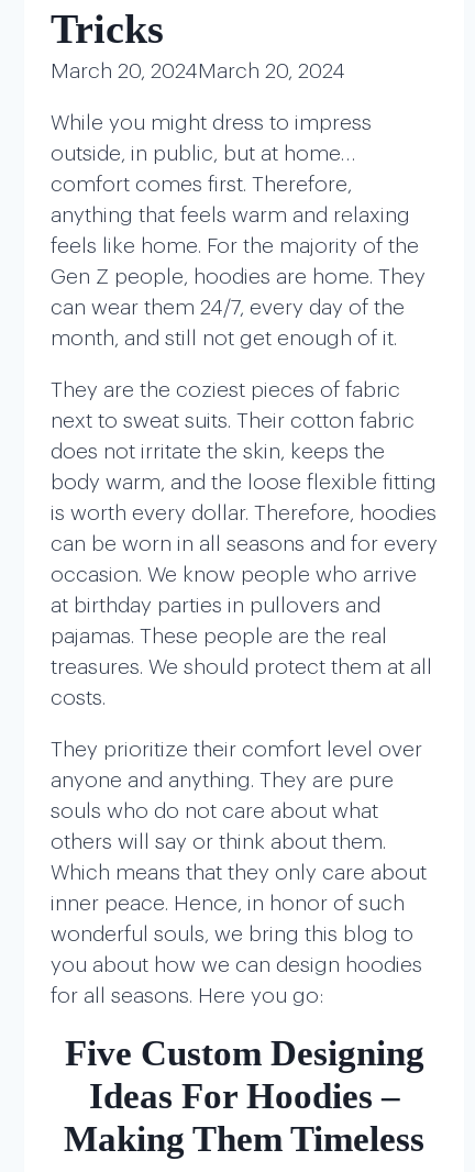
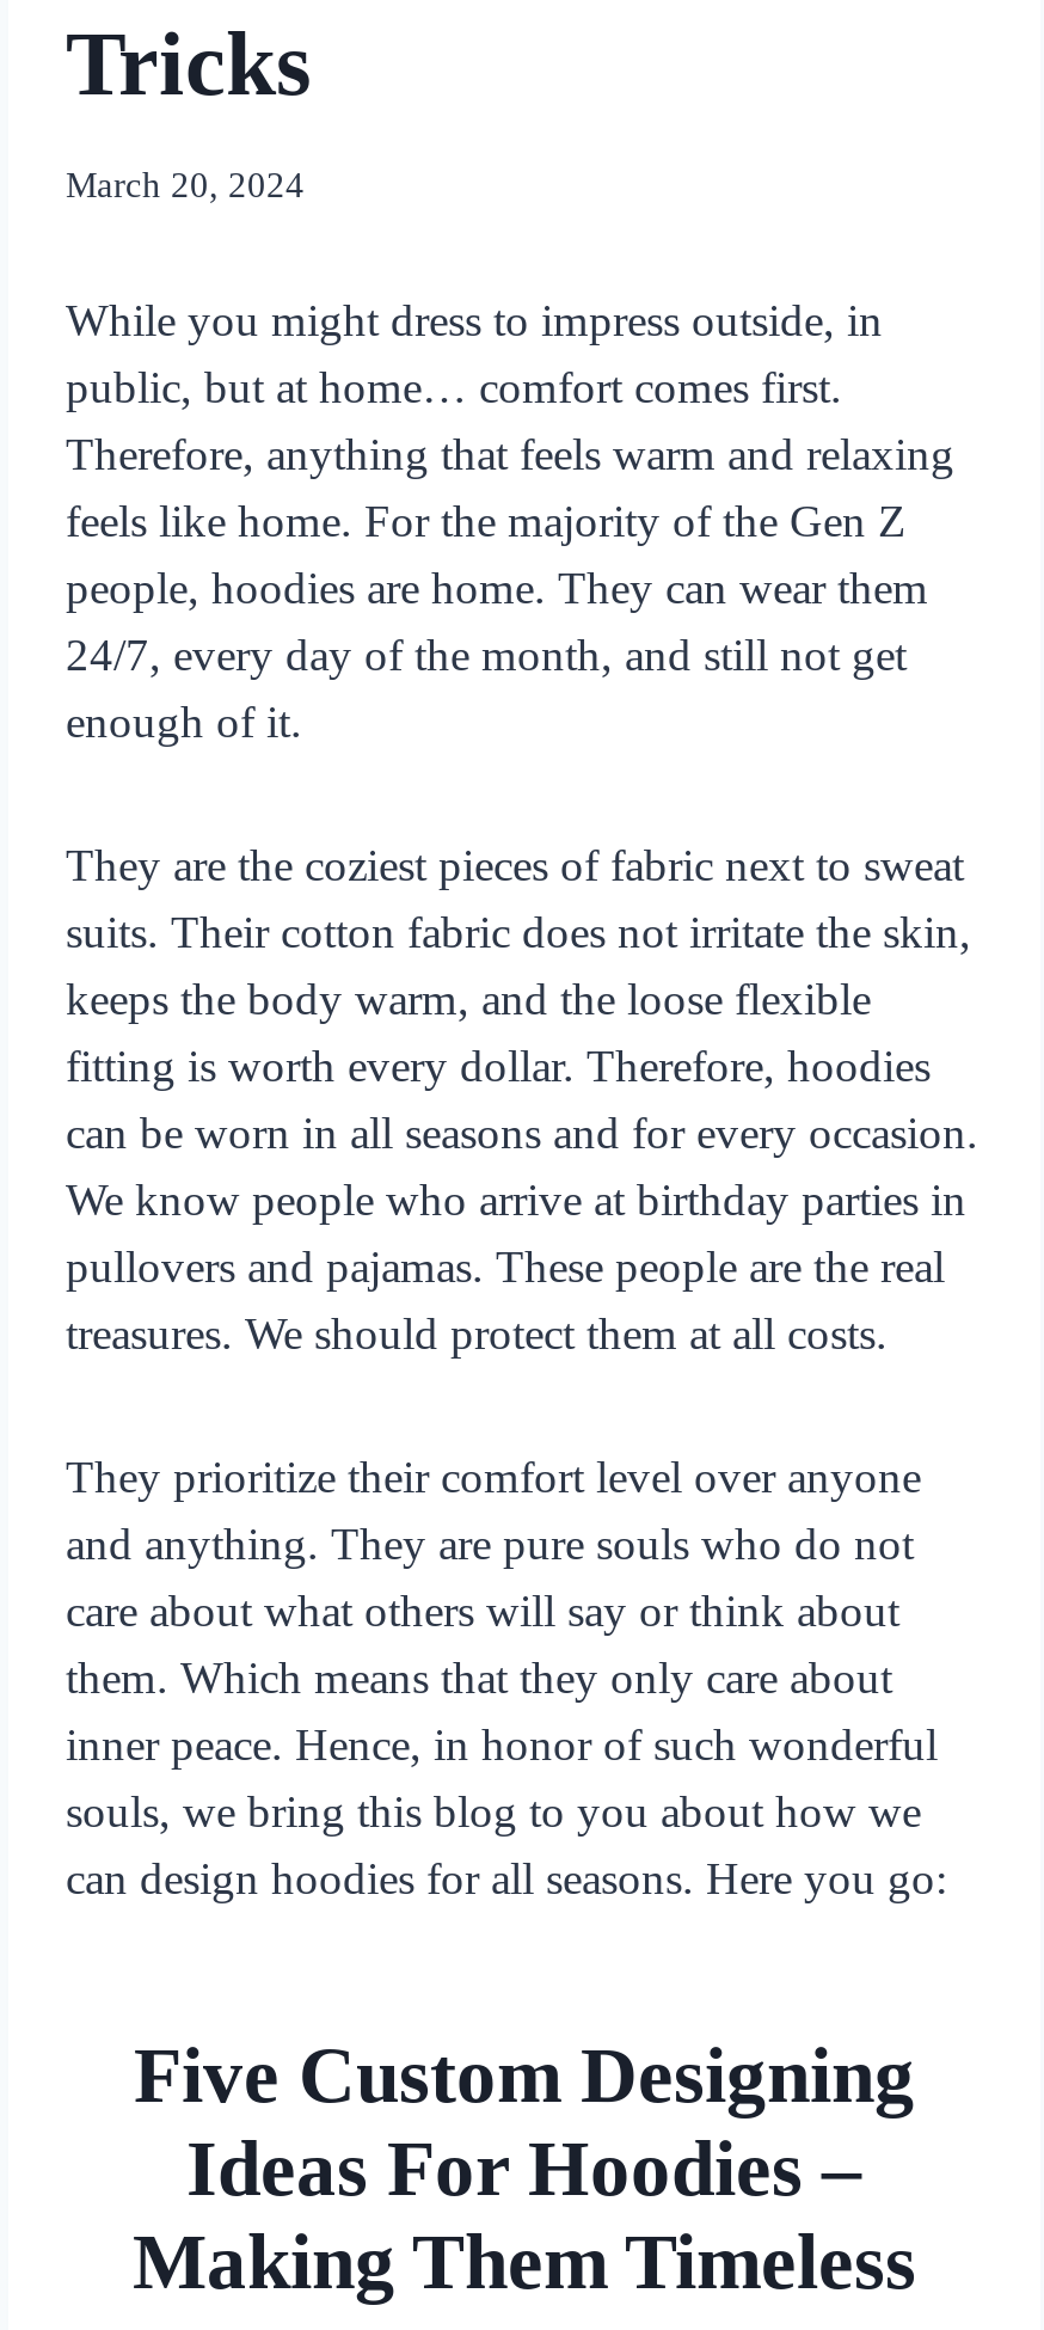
[51,60,438,1006] March 20, 2024March 20, 2024 | While you might dress to impress | outside, in public, but at home… | comfort comes first. Therefore, | anything that feels warm and relaxing | feels like home. For the majority of the | Gen Z people, hoodies are home. They | can wear them 24/7, every day of the | month, and still not get enough of it. | They are the coziest pieces of fabric | next to sweat suits. Their cotton fabric | does not irritate the skin, keeps the | body warm, and the loose flexible fitting | is worth every dollar. Therefore, hoodies | can be worn in all seasons and for every | occasion. We know people who arrive | at birthday parties in pullovers and | pajamas. These people are the real | treasures. We should protect them at all | costs. | They prioritize their comfort level over | anyone and anything. They are pure | souls who do not care about what | others will say or think about them. | Which means that they only care about | inner peace. Hence, in honor of such | wonderful souls, we bring this blog to | you about how we can design hoodies | for all seasons. Here you go: -> [66,163,978,1903] March 20, 2024 | While you might dress to impress outside, in | public, but at home… comfort comes first. | Therefore, anything that feels warm and relaxing | feels like home. For the majority of the Gen Z | people, hoodies are home. They can wear them | 24/7, every day of the month, and still not get | enough of it. | They are the coziest pieces of fabric next to sweat | suits. Their cotton fabric does not irritate the skin, | keeps the body warm, and the loose flexible | fitting is worth every dollar. Therefore, hoodies | can be worn in all seasons and for every occasion. | We know people who arrive at birthday parties in | pullovers and pajamas. These people are the real | treasures. We should protect them at all costs. | They prioritize their comfort level over anyone | and anything. They are pure souls who do not | care about what others will say or think about | them. Which means that they only care about | inner peace. Hence, in honor of such wonderful | souls, we bring this blog to you about how we | can design hoodies for all seasons. Here you go:

